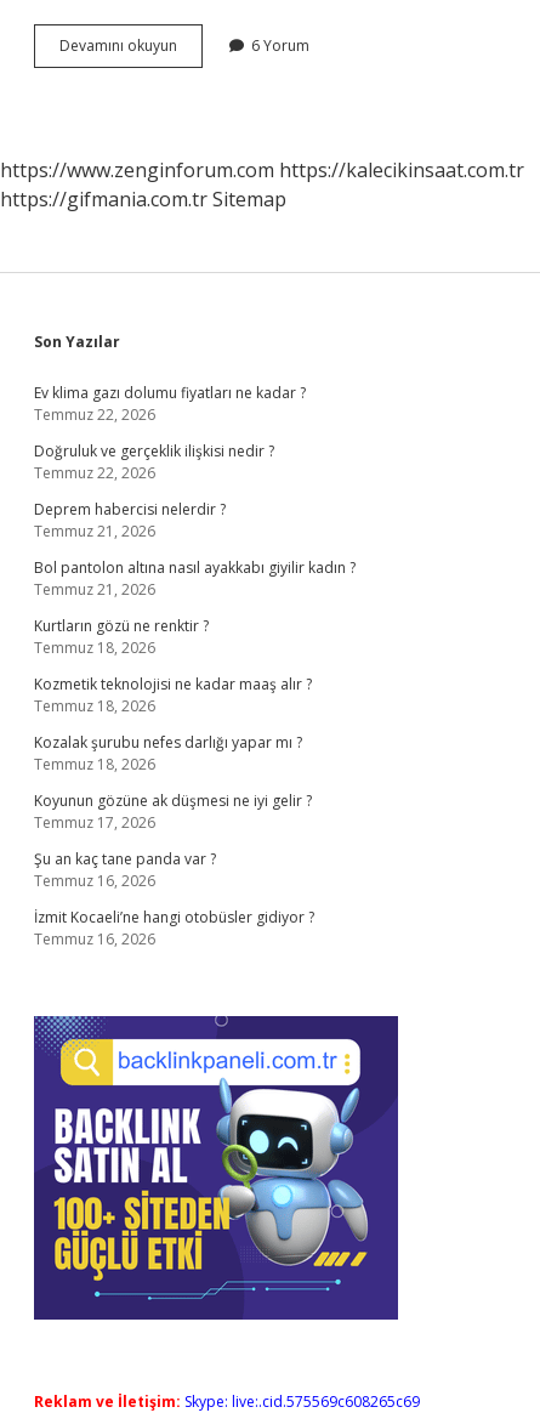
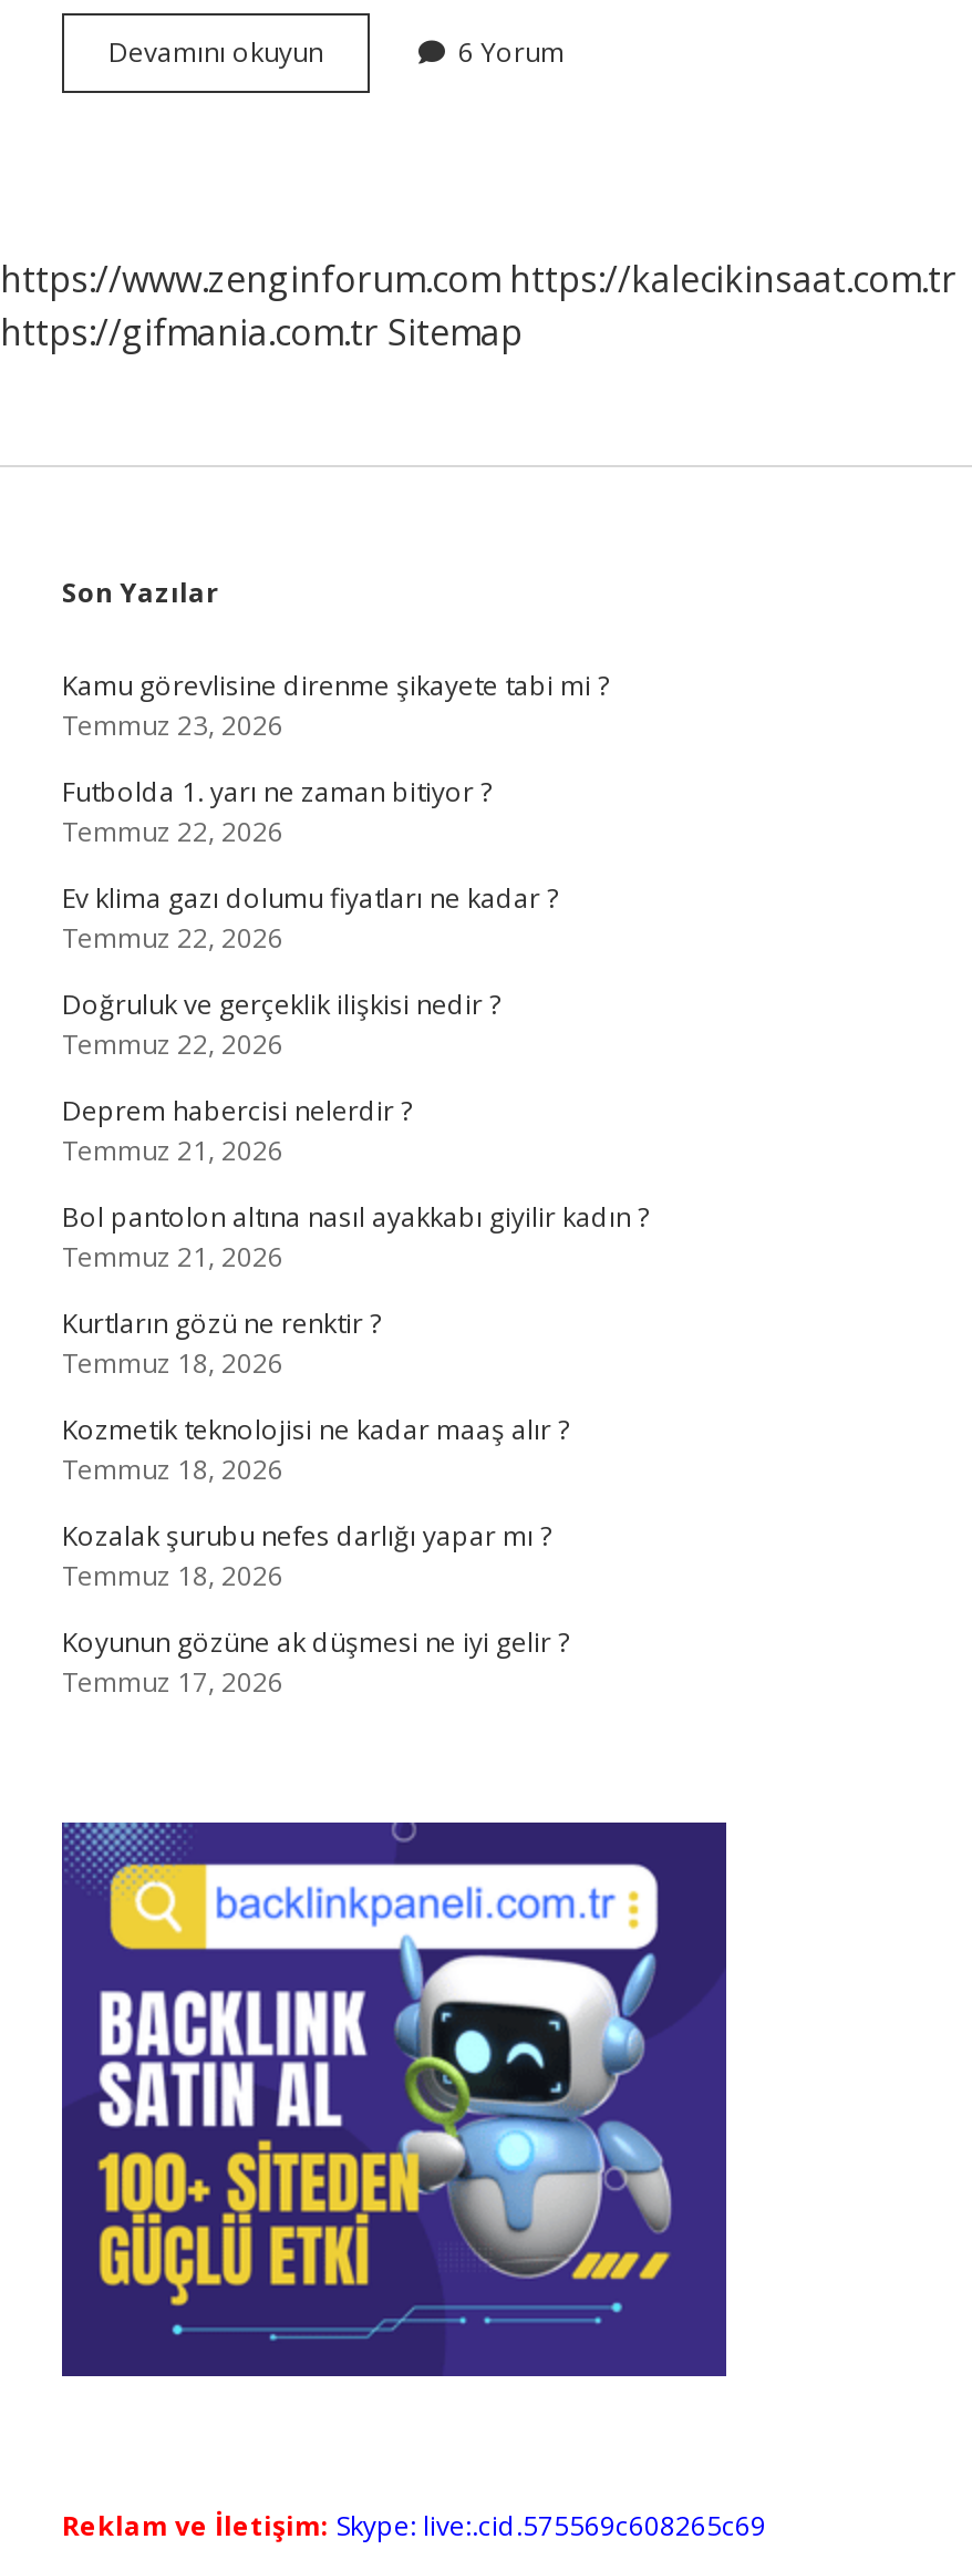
none -> [62,667,609,850] Kamu görevlisine direnme şikayete tabi mi ? | Temmuz 23, 2026 | Futbolda 1. yarı ne zaman bitiyor ? | Temmuz 22, 2026
moved [34,382,356,833] -> [62,879,649,1701]: Ev klima gazı dolumu fiyatları ne kadar ? | Temmuz 22, 2026 | Doğruluk ve gerçeklik ilişkisi nedir ? | ... | Koyunun gözüne ak düşmesi ne iyi gelir ? | Temmuz 17, 2026
[34,849,314,949] Şu an kaç tane panda var ? | Temmuz 16, 2026 | İzmit Kocaeli’ne hangi otobüsler gidiyor ? | Temmuz 16, 2026 -> none

